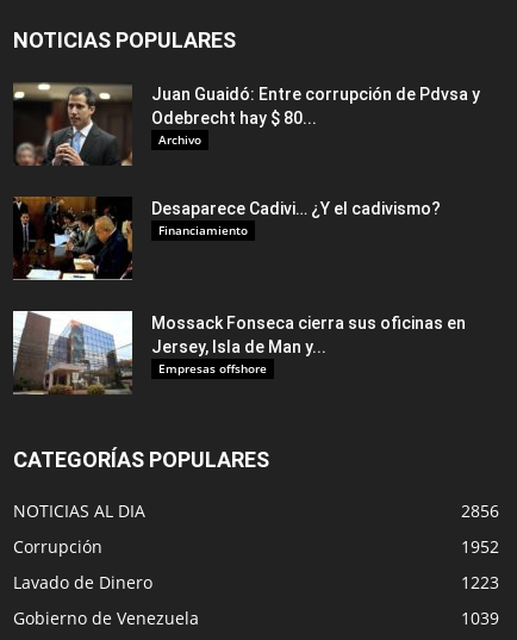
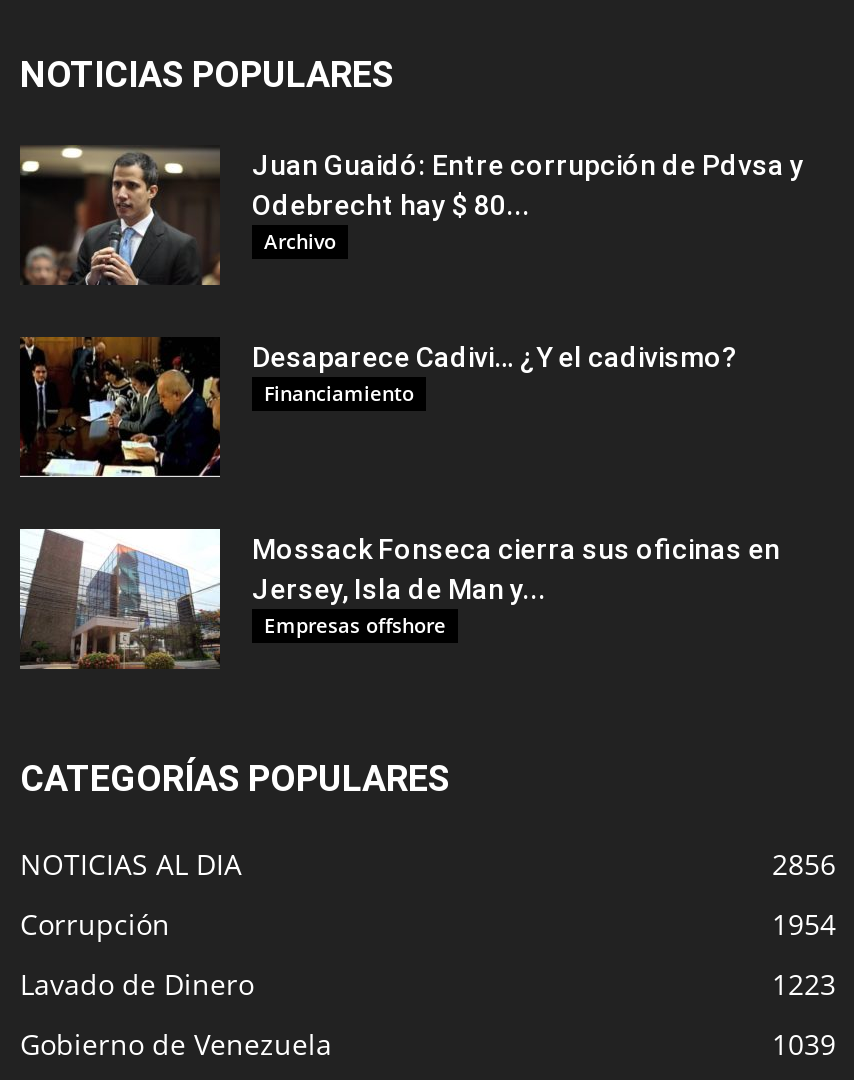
[461,536,499,558] 1952 -> [772,906,836,944] 1954

